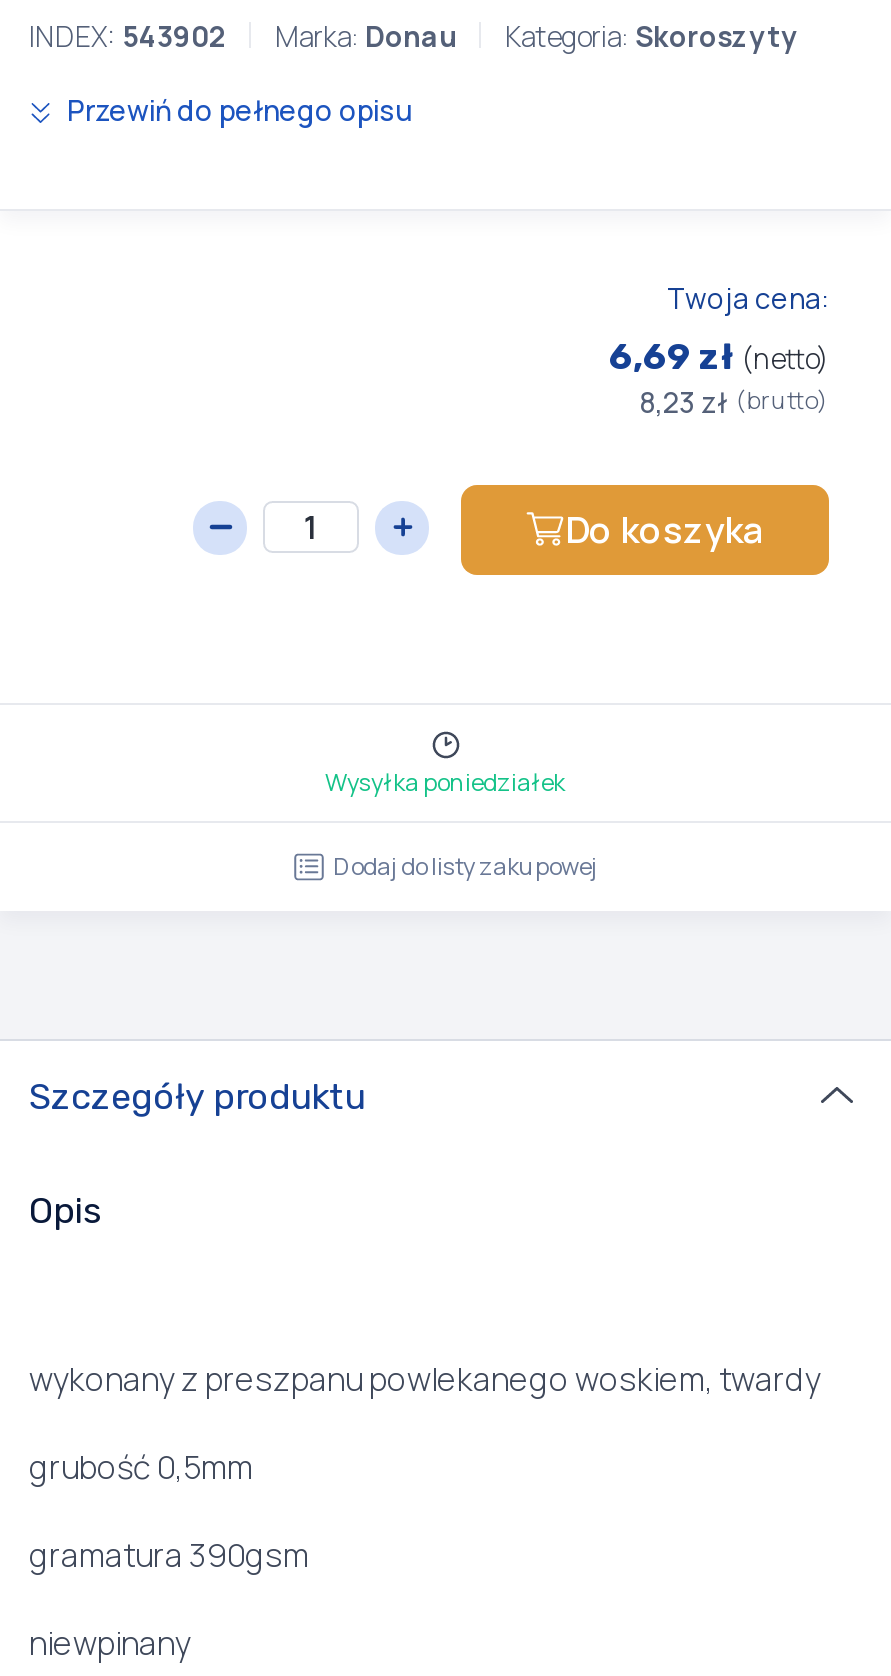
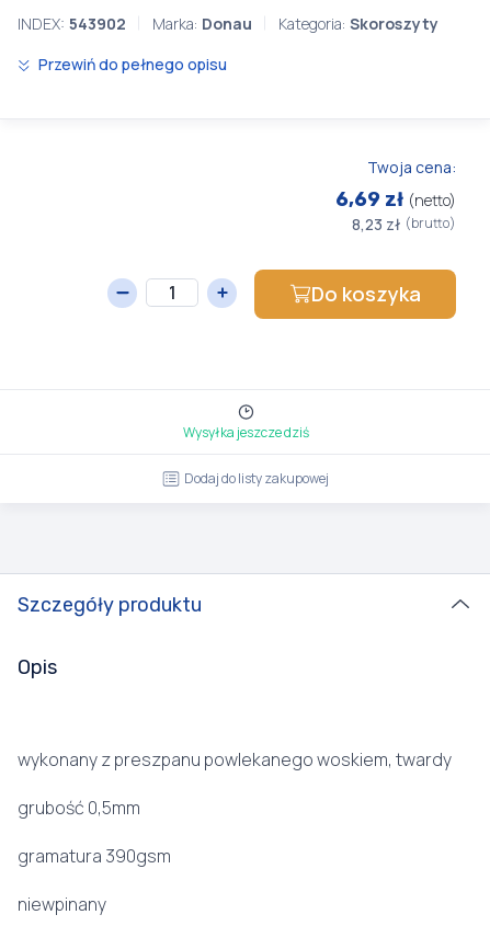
[325,765,565,799] Wysyłka poniedziałek -> [183,423,309,442] Wysyłka jeszcze dziś

